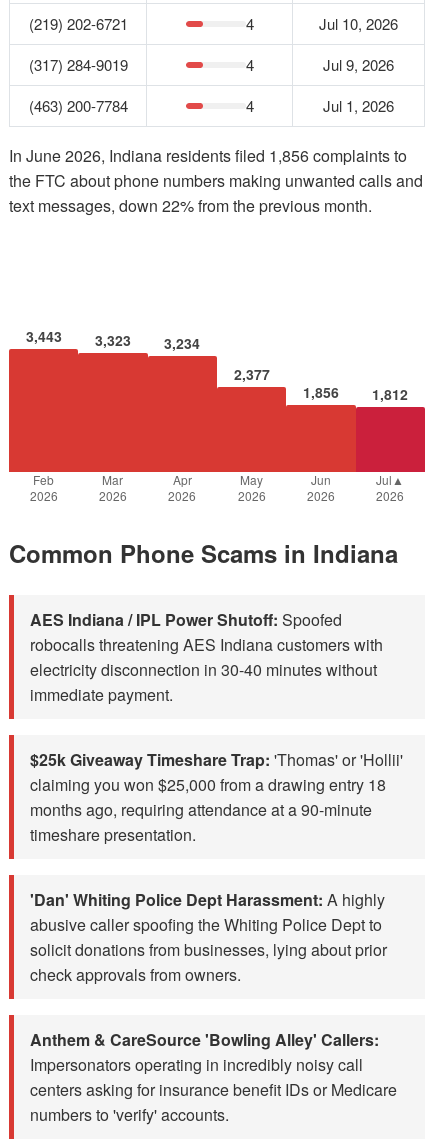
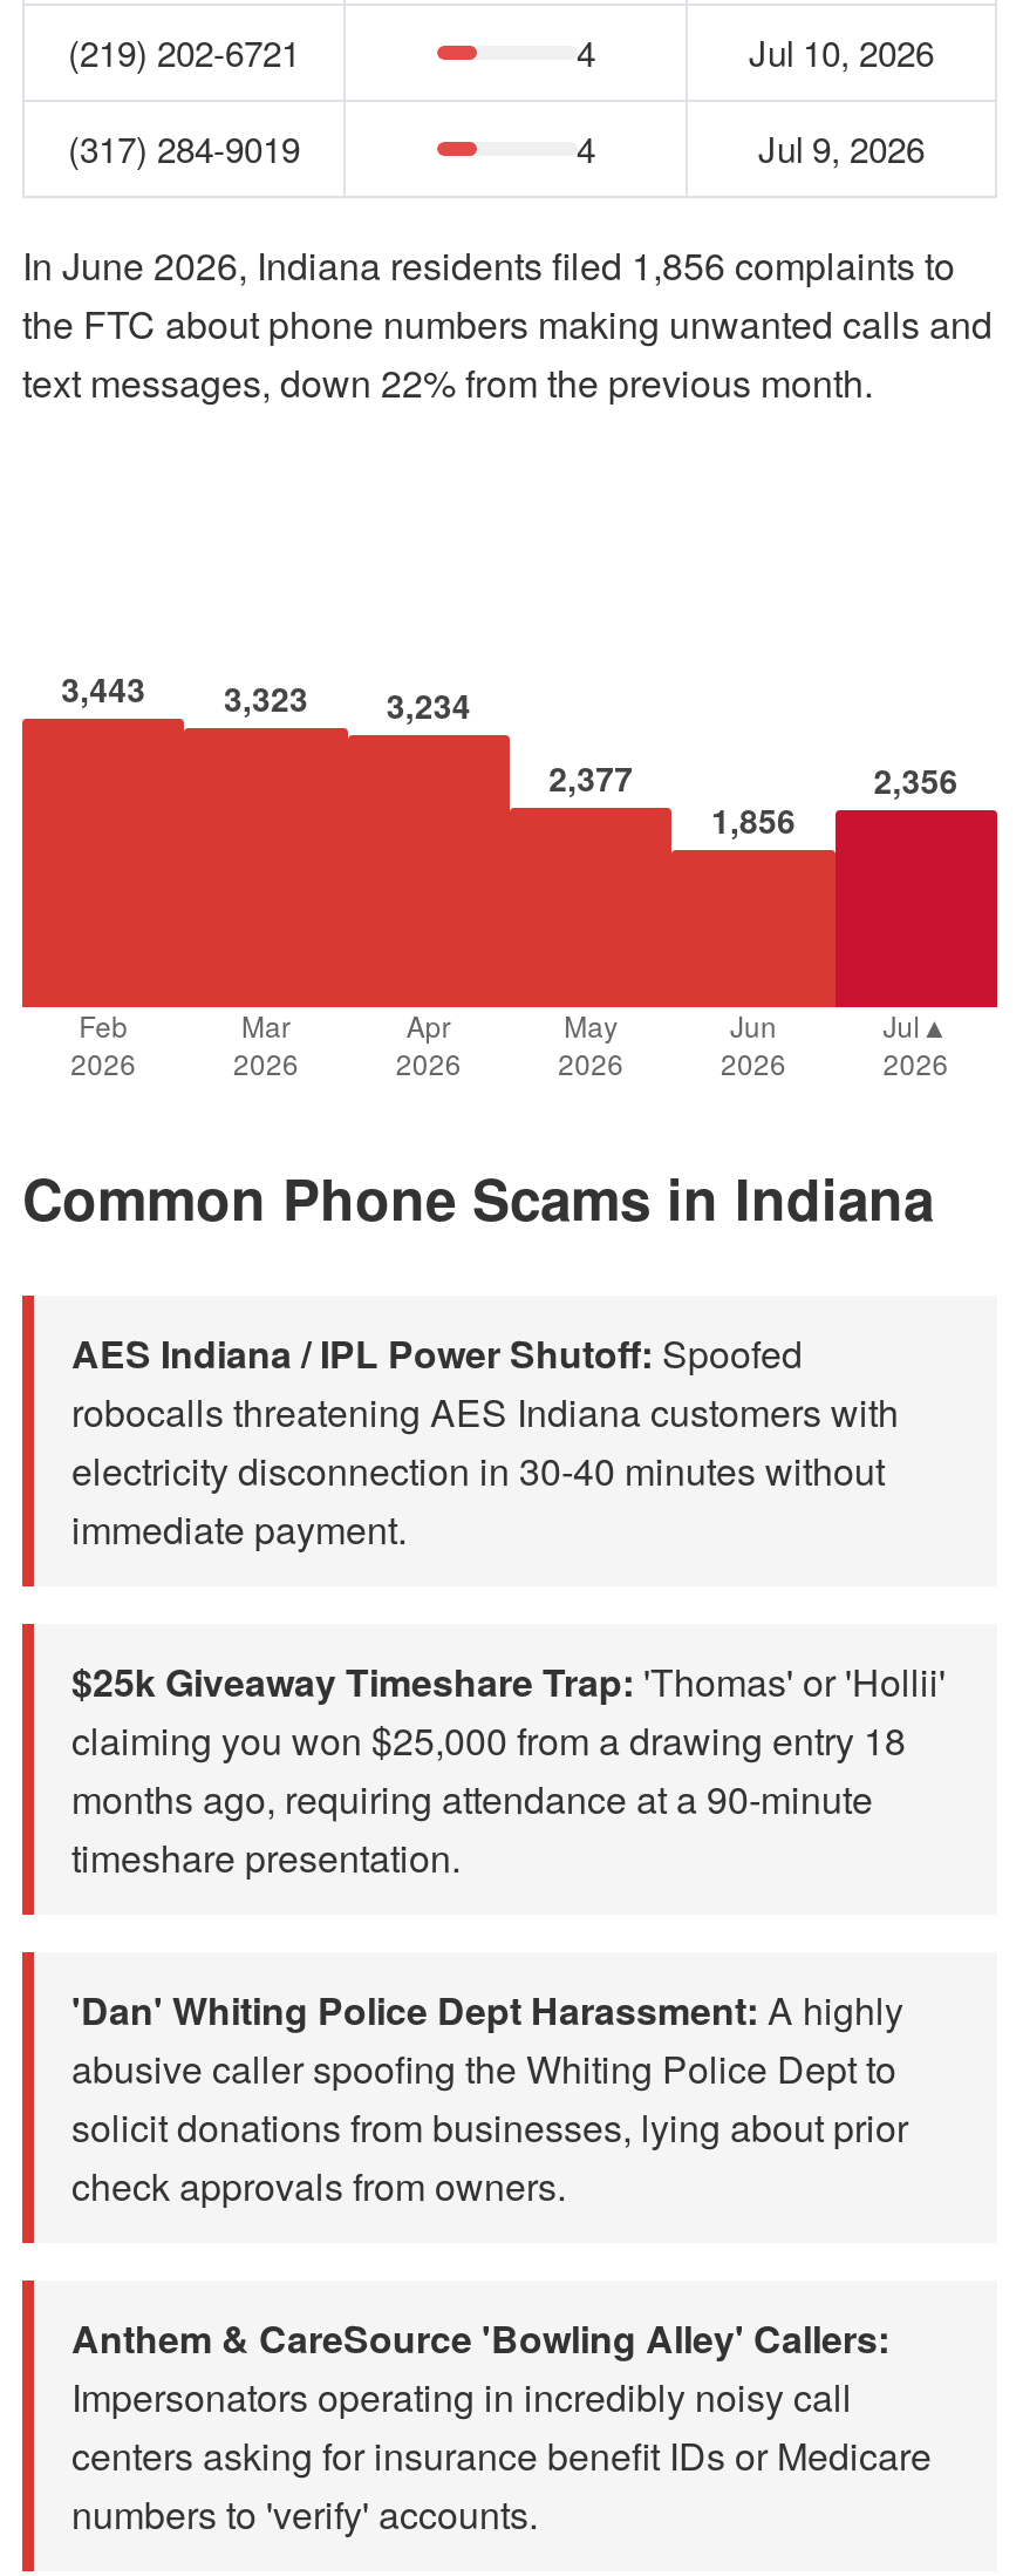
[28,95,394,116] (463) 200-7784 | 4 | Jul 1, 2026 -> none
[372,384,408,404] 1,812 -> [874,756,958,803] 2,356

